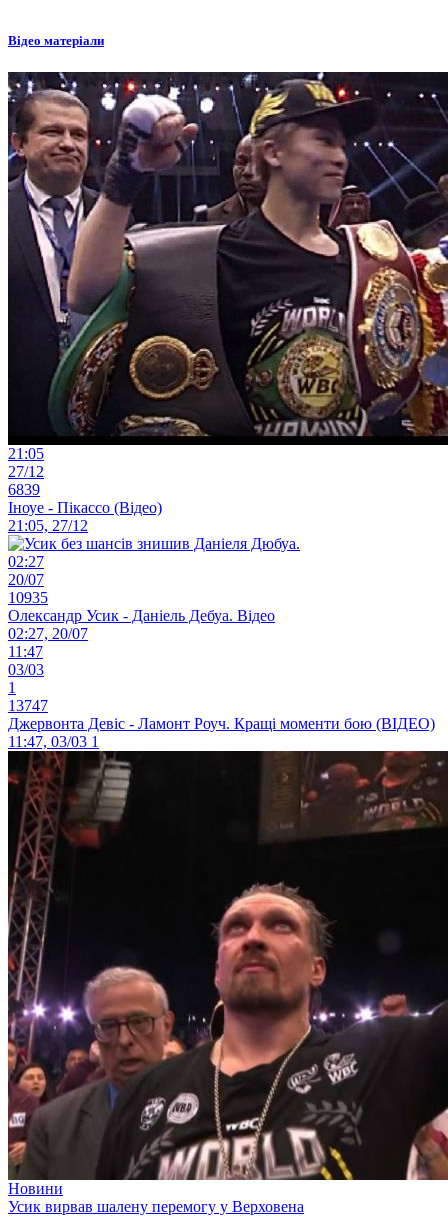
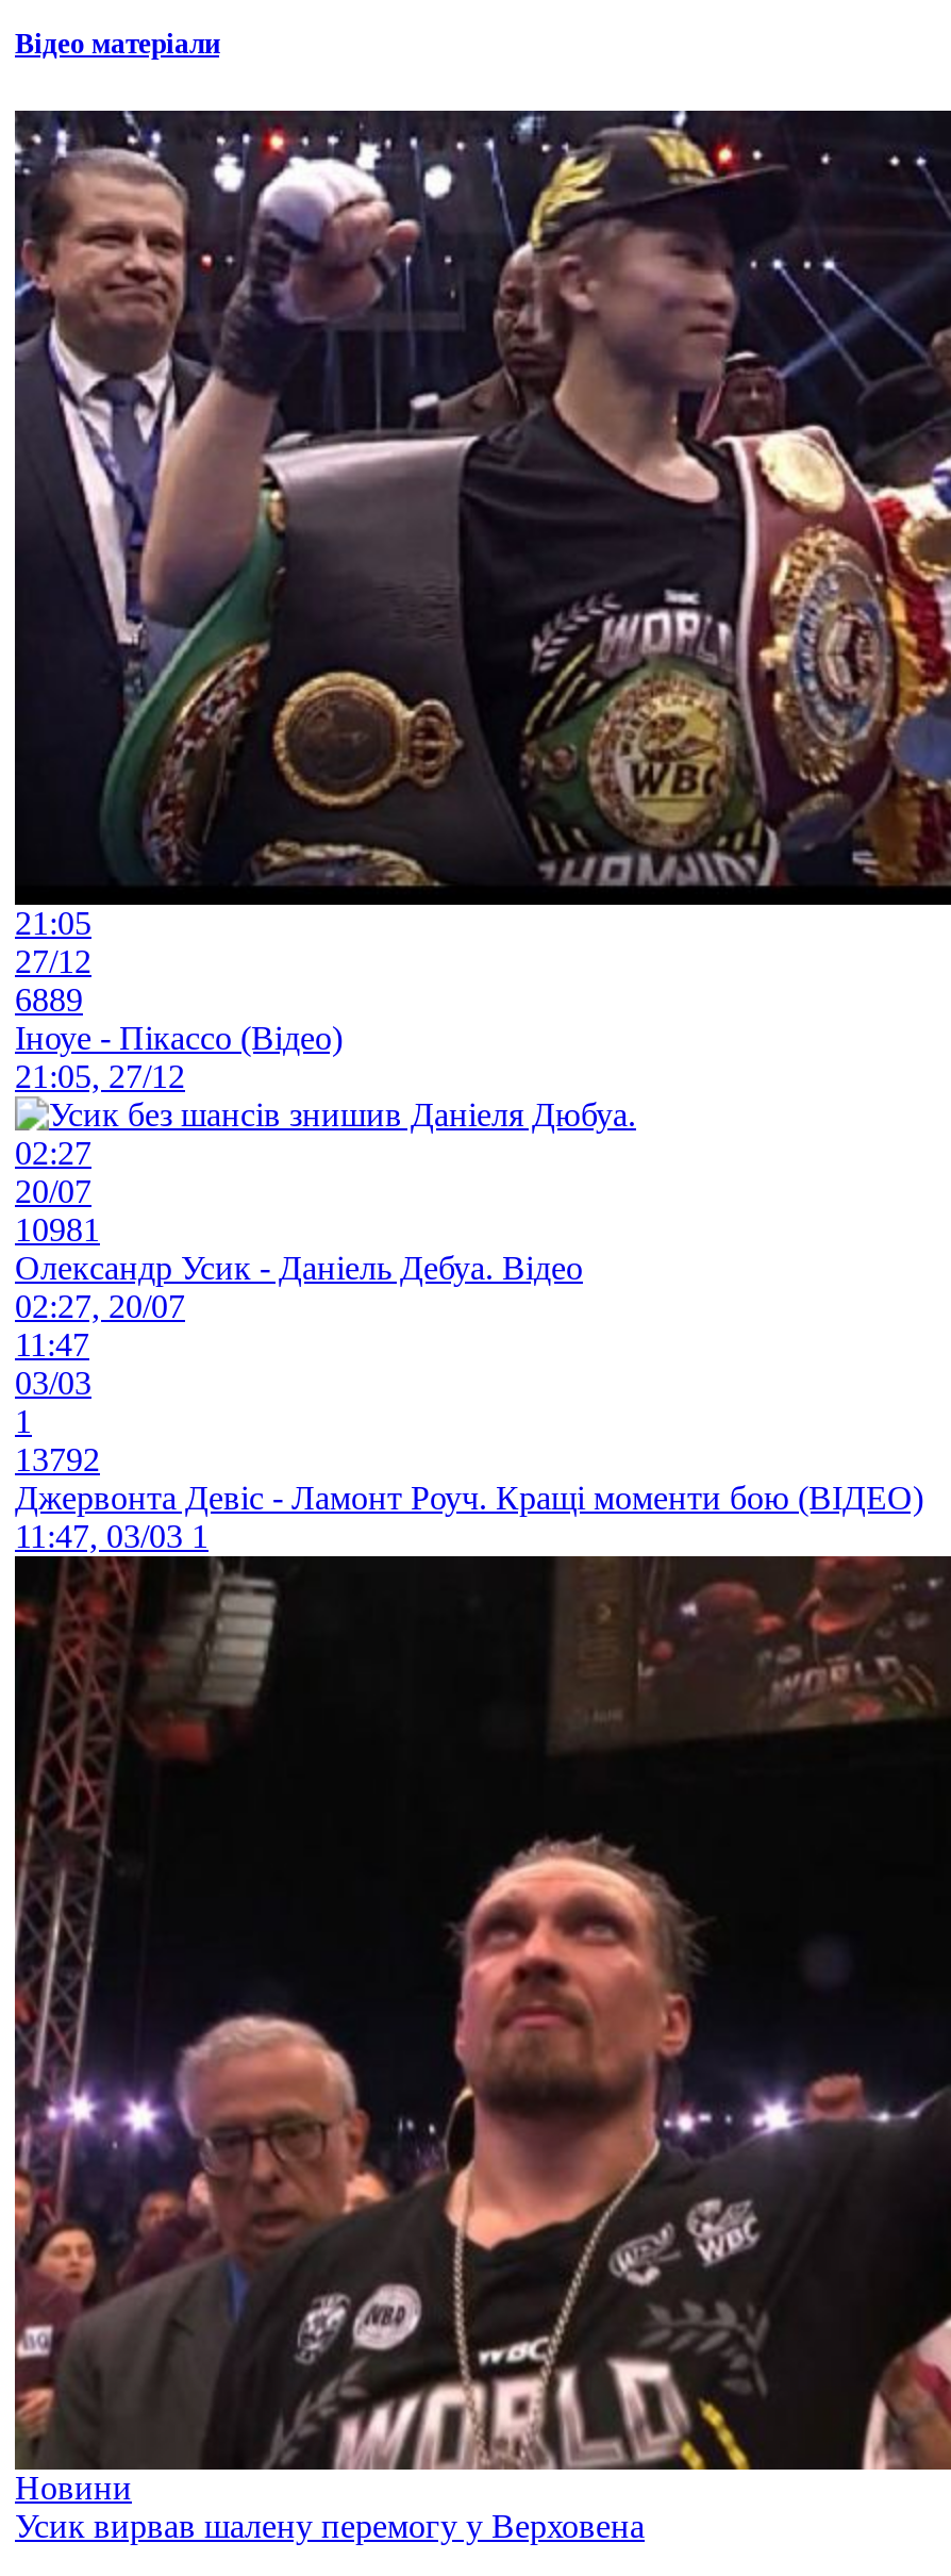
[8,481,40,498] 6839 -> [15,981,83,1017] 6889
[8,589,48,606] 10935 -> [15,1211,100,1247] 10981
[8,697,48,714] 13747 -> [15,1441,100,1477] 13792

